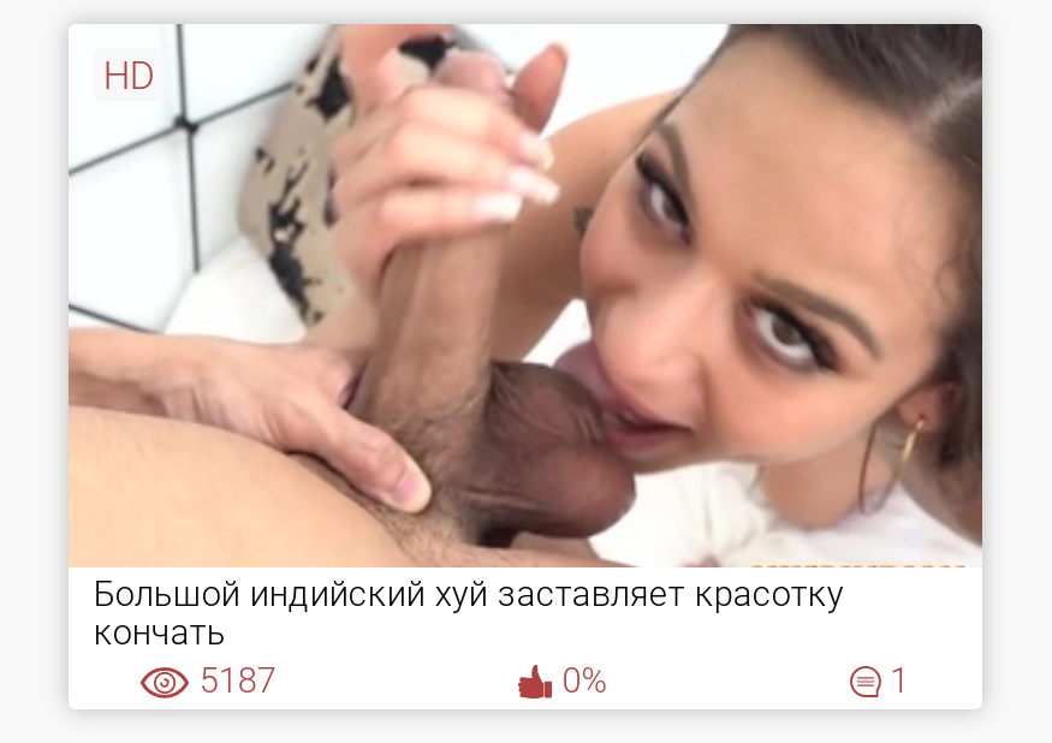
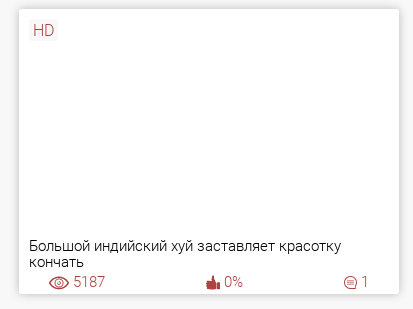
[66,22,985,570] [image] -> none

